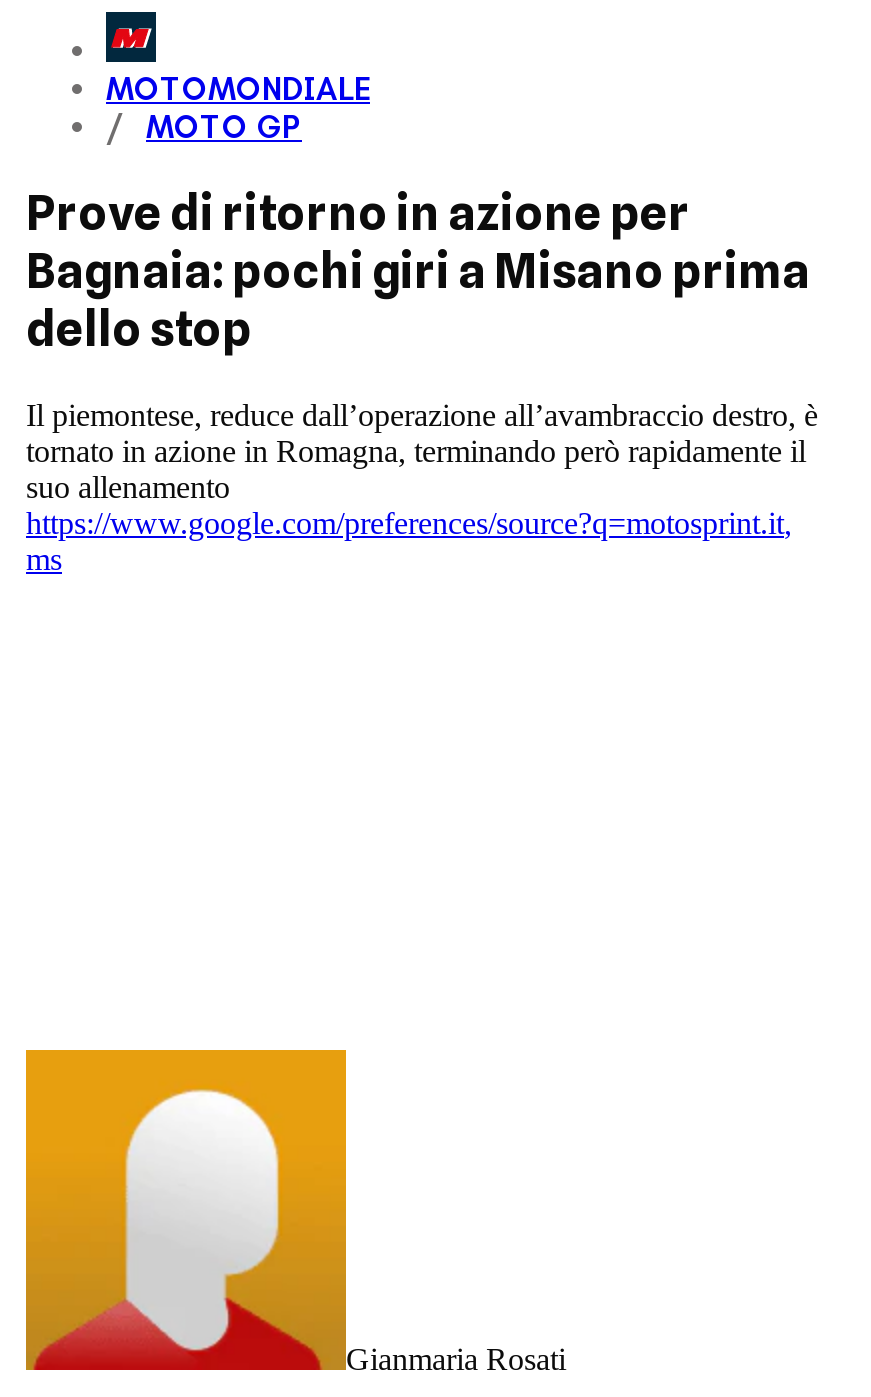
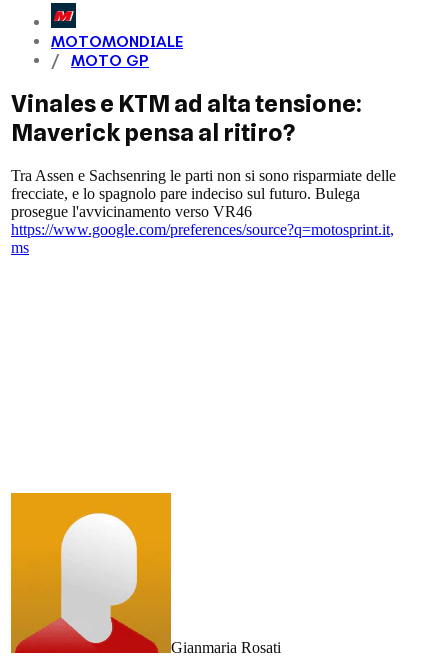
[26,185,810,359] Prove di ritorno in azione per | Bagnaia: pochi giri a Misano prima | dello stop -> [11,89,362,147] Vinales e KTM ad alta tensione: | Maverick pensa al ritiro?
[26,399,818,505] Il piemontese, reduce dall’operazione all’avambraccio destro, è | tornato in azione in Romagna, terminando però rapidamente il | suo allenamento -> [11,167,396,220] Tra Assen e Sachsenring le parti non si sono risparmiate delle | frecciate, e lo spagnolo pare indeciso sul futuro. Bulega | prosegue l'avvicinamento verso VR46

